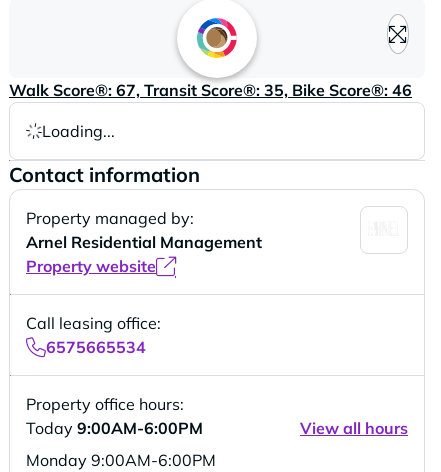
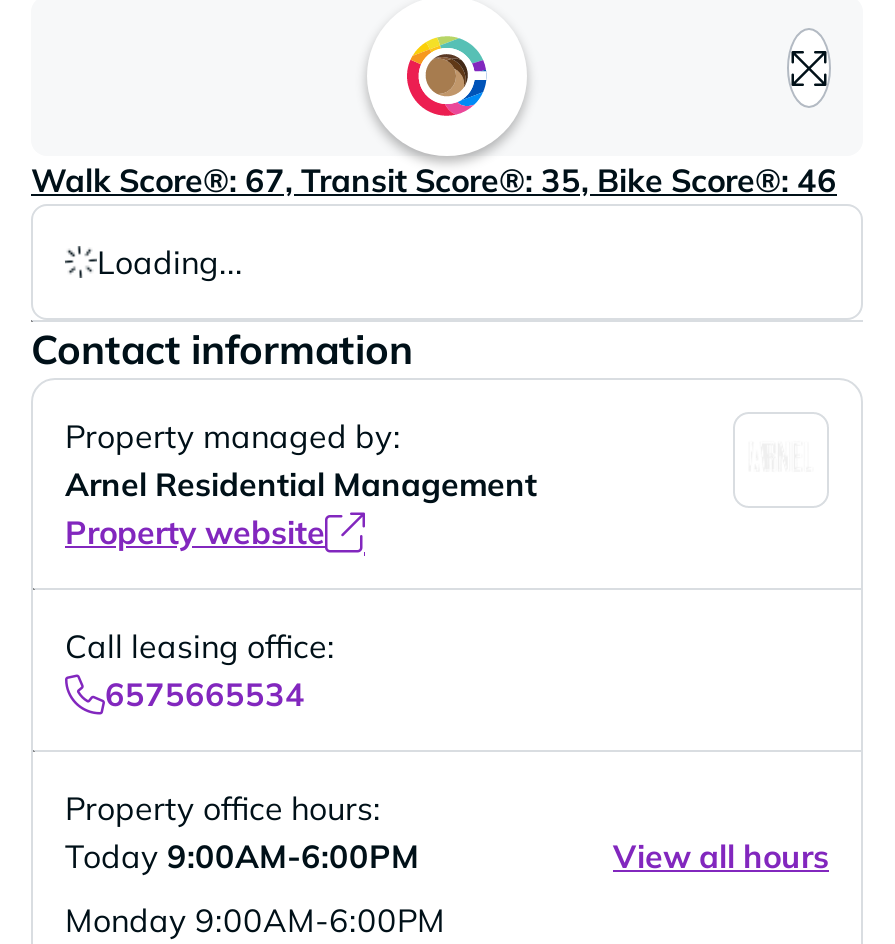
[196,17,237,58] [image] -> [405,34,487,116] [image]

